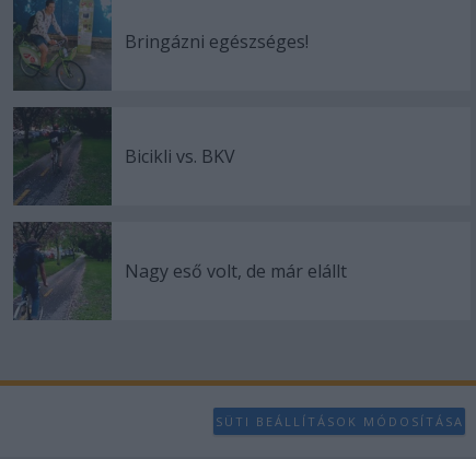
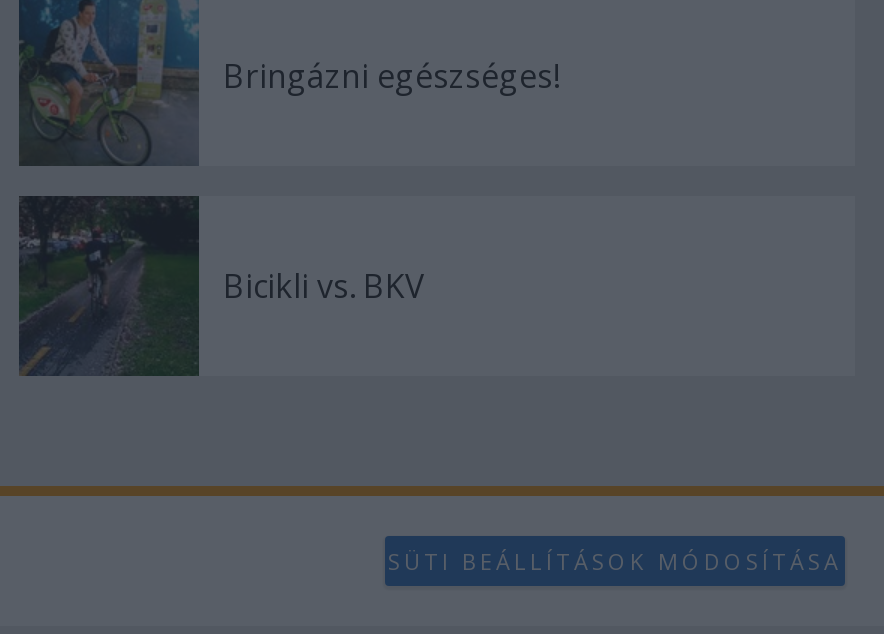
[13,222,347,320] [image] | Nagy eső volt, de már elállt -> none

